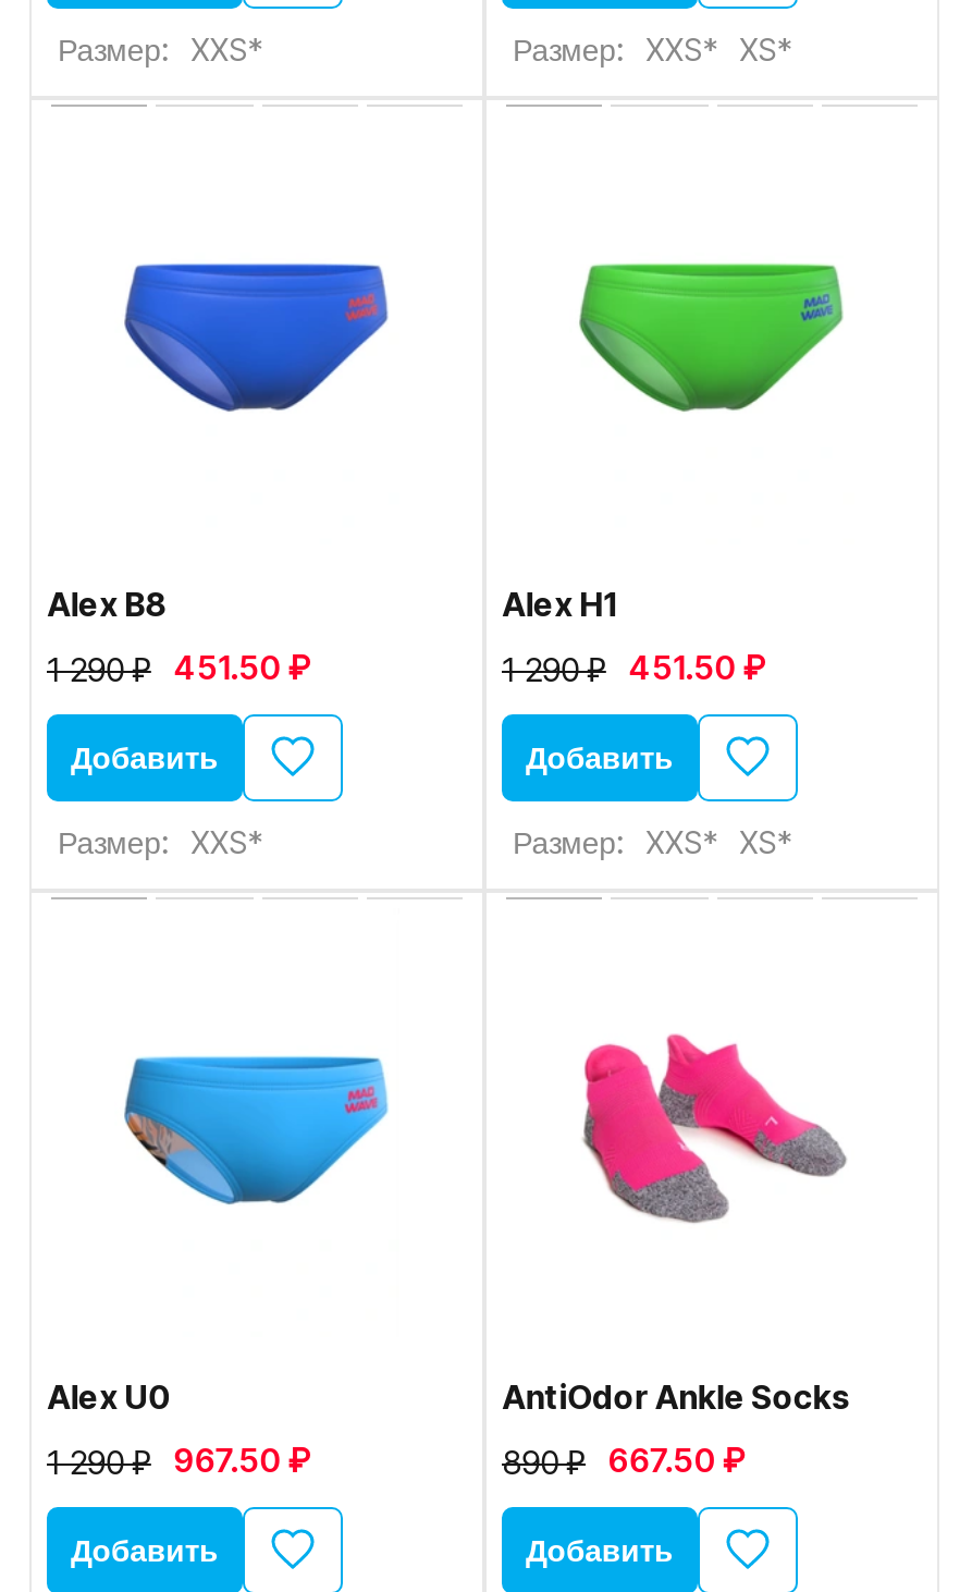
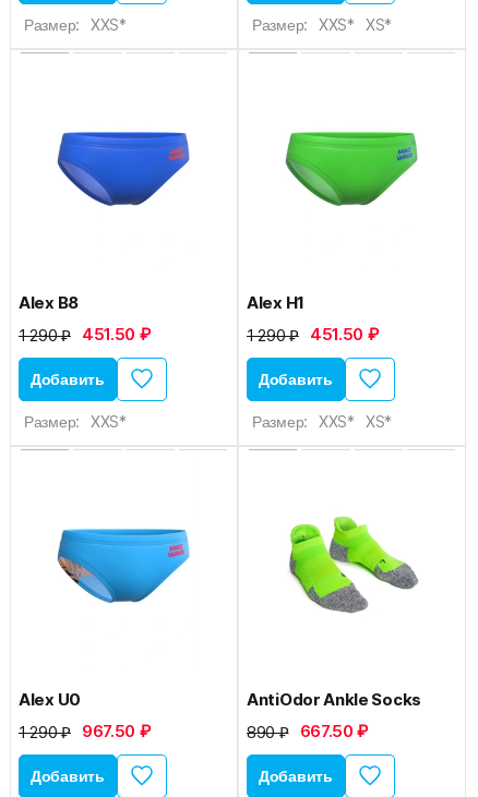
[582,1032,817,1222] [image] -> [288,516,405,613] [image]

